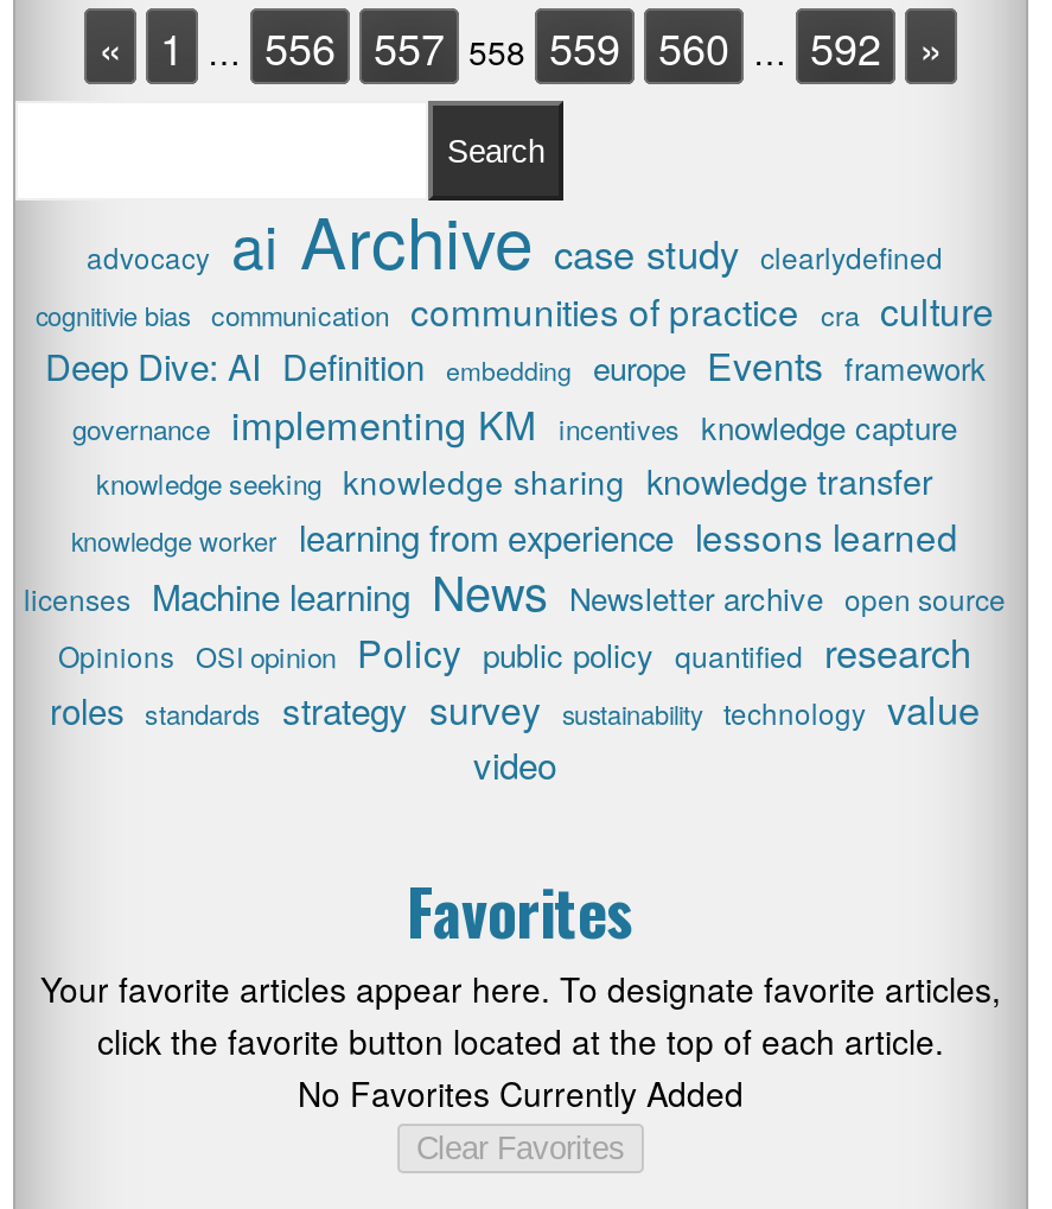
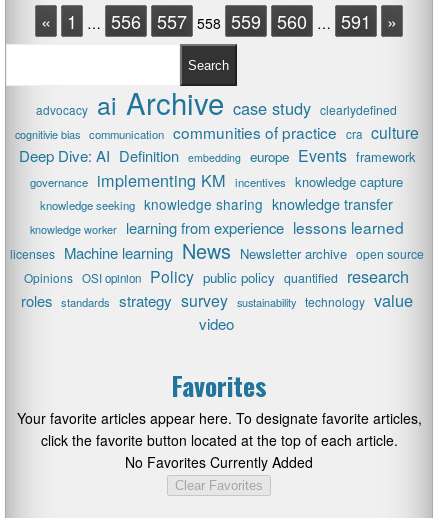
[658,16,881,77] 560 … 592 -> [277,8,371,34] 560 … 591

